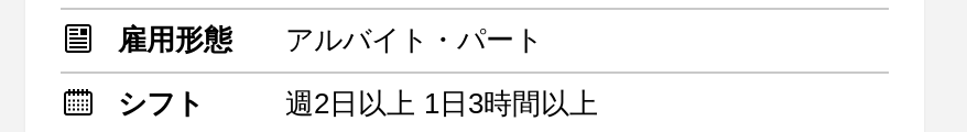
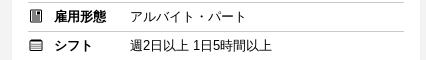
[285,87,598,120] 週2日以上 1日3時間以上 -> [130,38,272,53] 週2日以上 1日5時間以上

